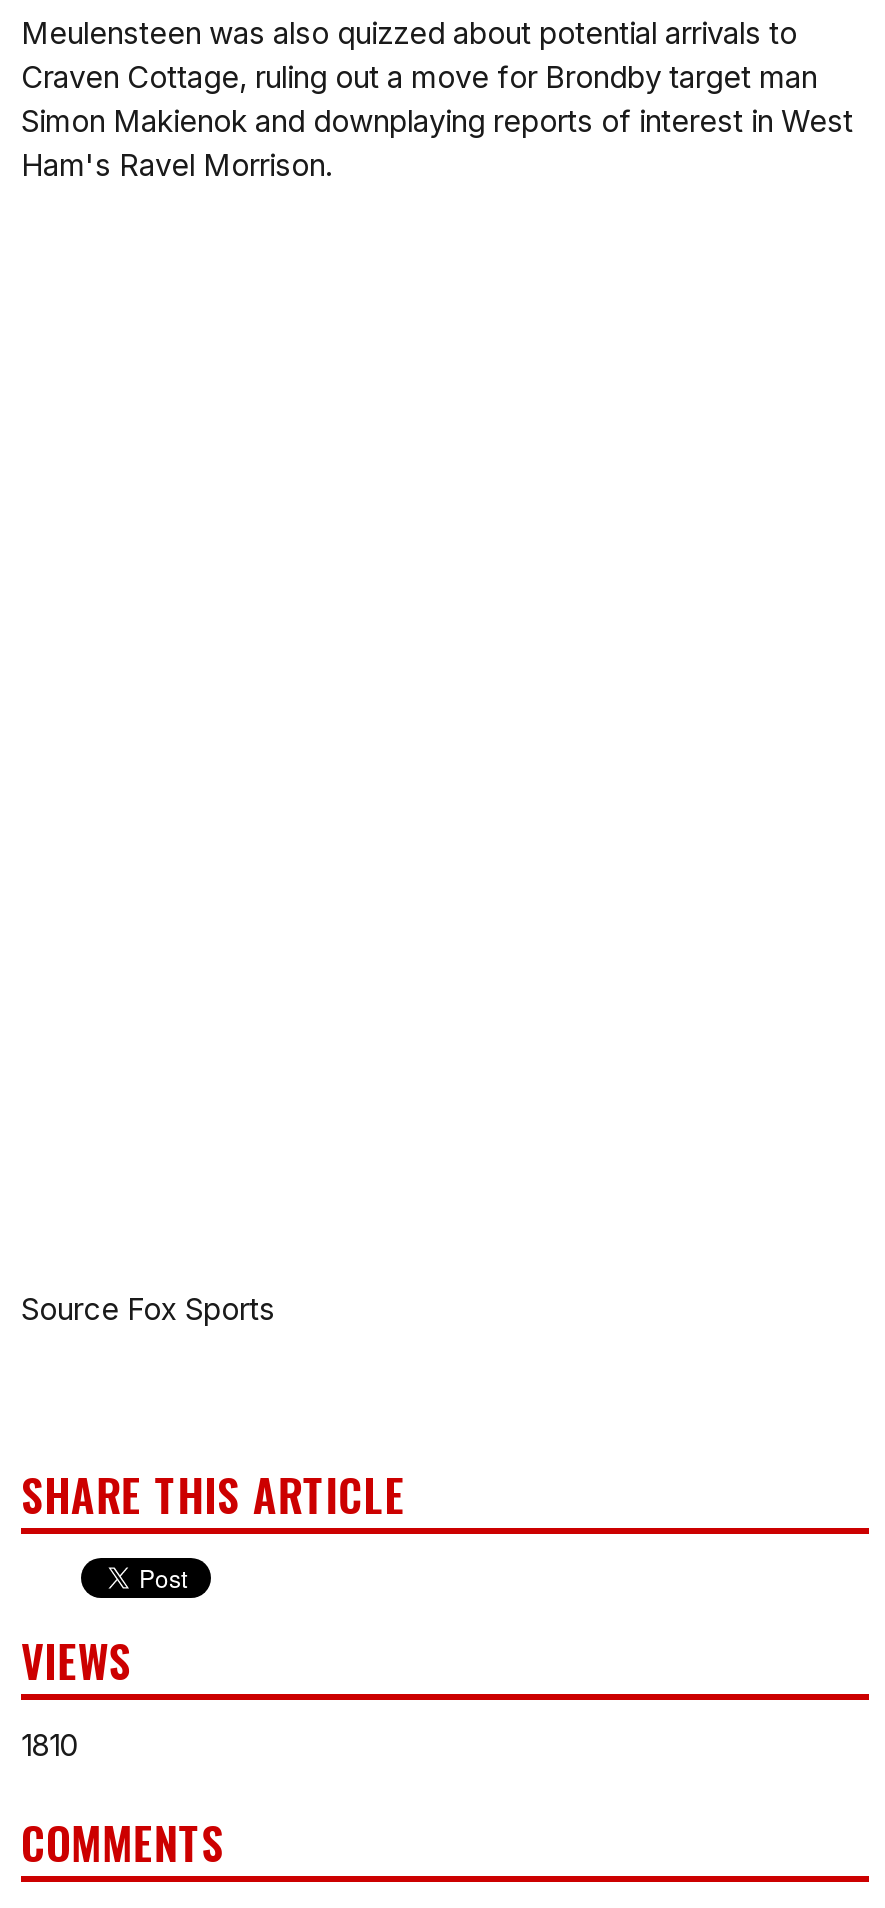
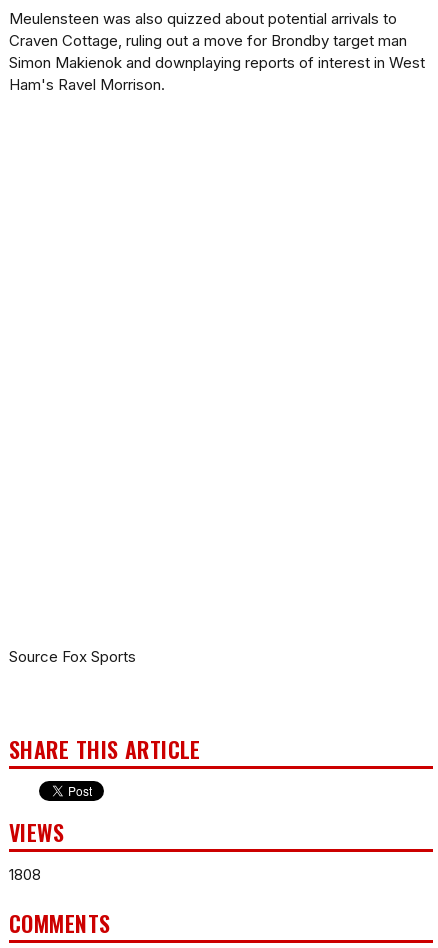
[21,1726,77,1764] 1810 -> [9,865,41,884] 1808

